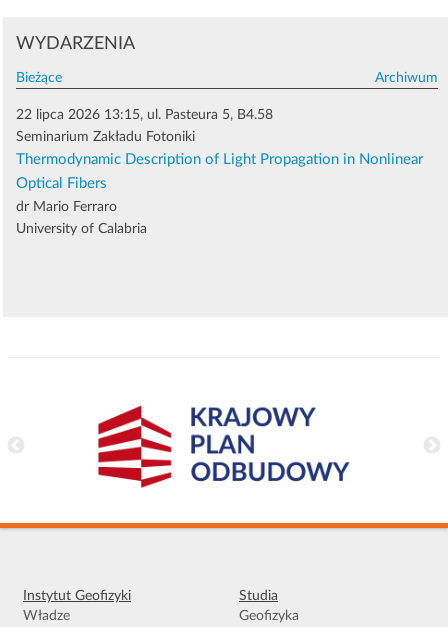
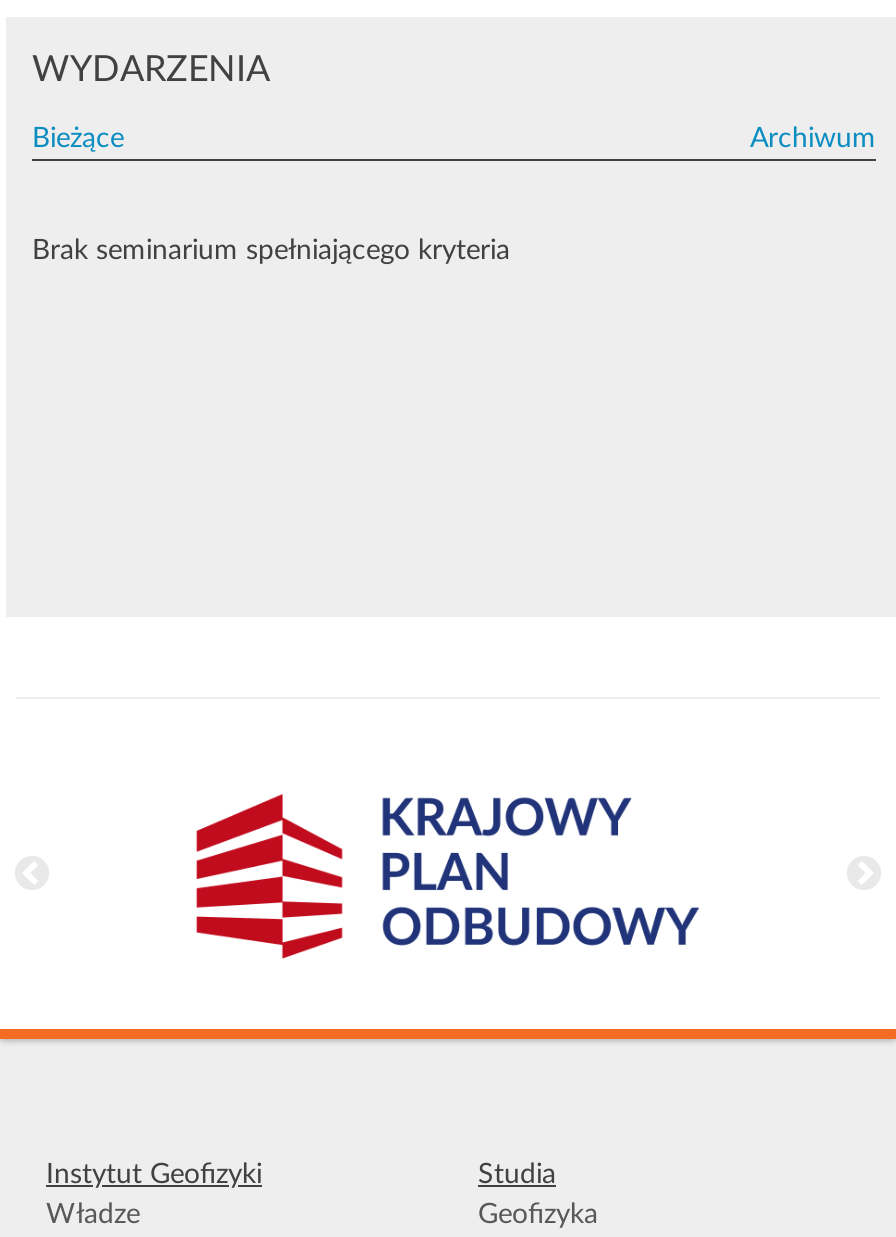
[16,108,423,236] 22 lipca 2026 13:15, ul. Pasteura 5, B4.58 | Seminarium Zakładu Fotoniki | Thermodynamic Description of Light Propagation in Nonlinear | Optical Fibers | dr Mario Ferraro | University of Calabria -> [32,237,510,265] Brak seminarium spełniającego kryteria

